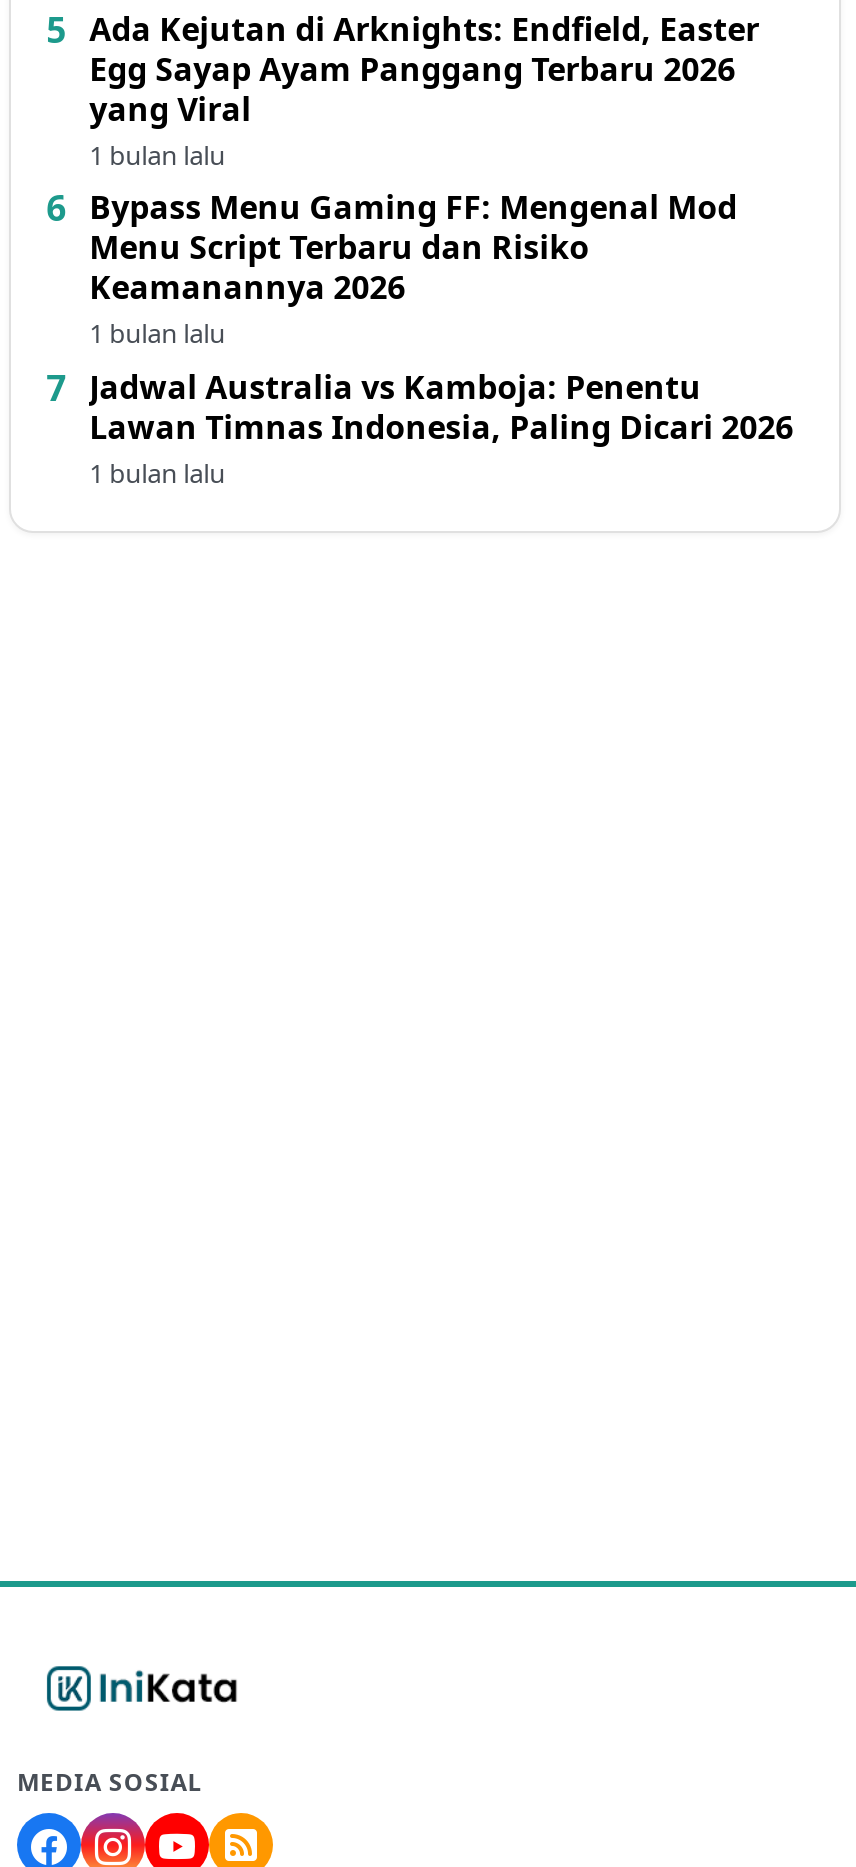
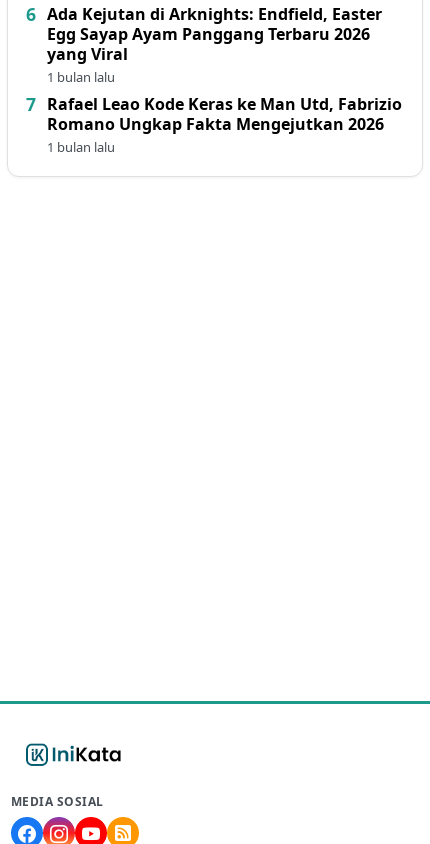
[89,185,793,449] Bypass Menu Gaming FF: Mengenal Mod | Menu Script Terbaru dan Risiko | Keamanannya 2026 | 1 bulan lalu | Jadwal Australia vs Kamboja: Penentu | Lawan Timnas Indonesia, Paling Dicari 2026 -> [47,93,402,135] Rafael Leao Kode Keras ke Man Utd, Fabrizio | Romano Ungkap Fakta Mengejutkan 2026

